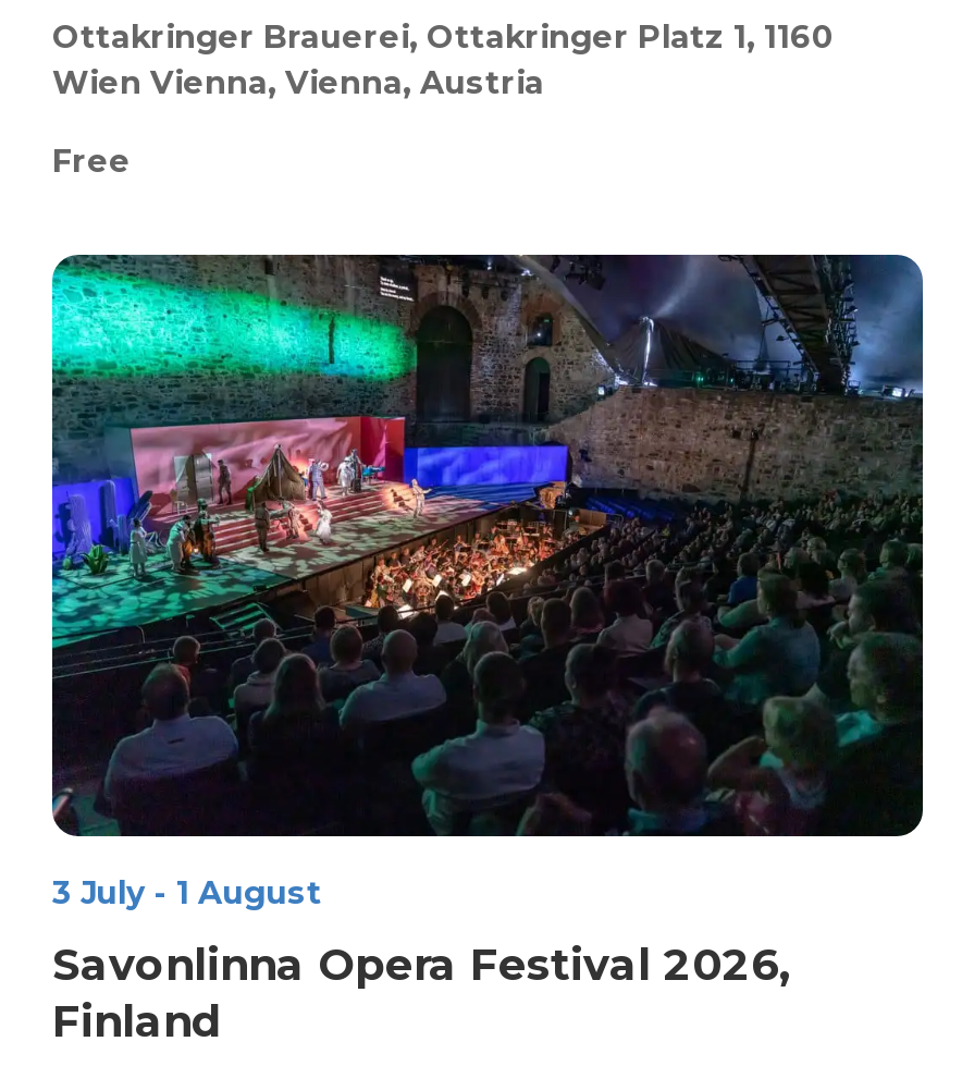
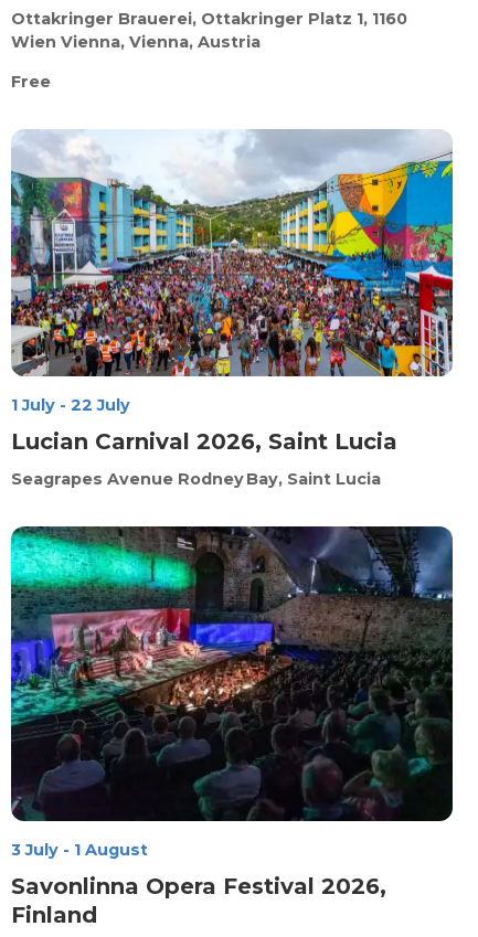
none -> [10,129,454,415] [image] | 1 July - 22 July
none -> [11,428,397,455] Lucian Carnival 2026, Saint Lucia
none -> [11,469,381,489] Seagrapes Avenue Rodney Bay, Saint Lucia

